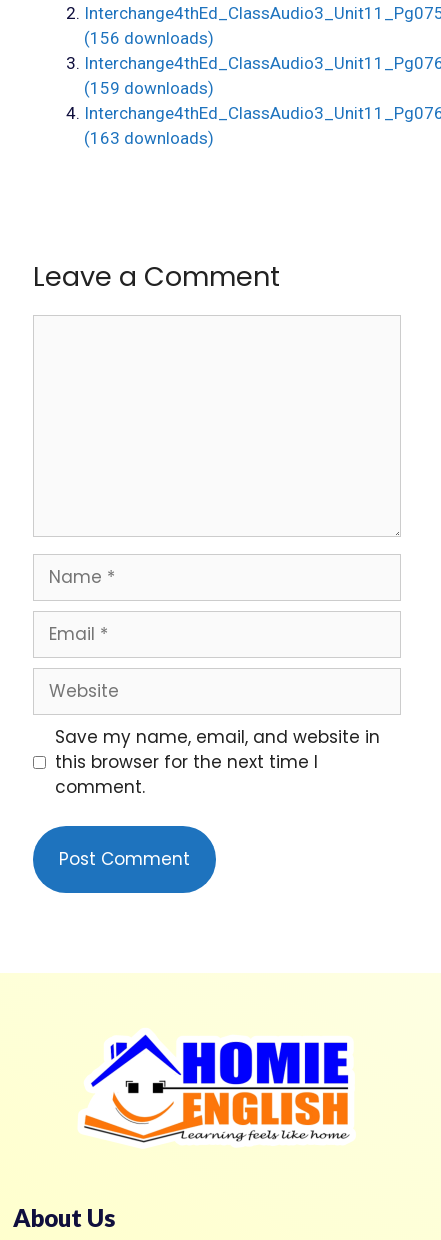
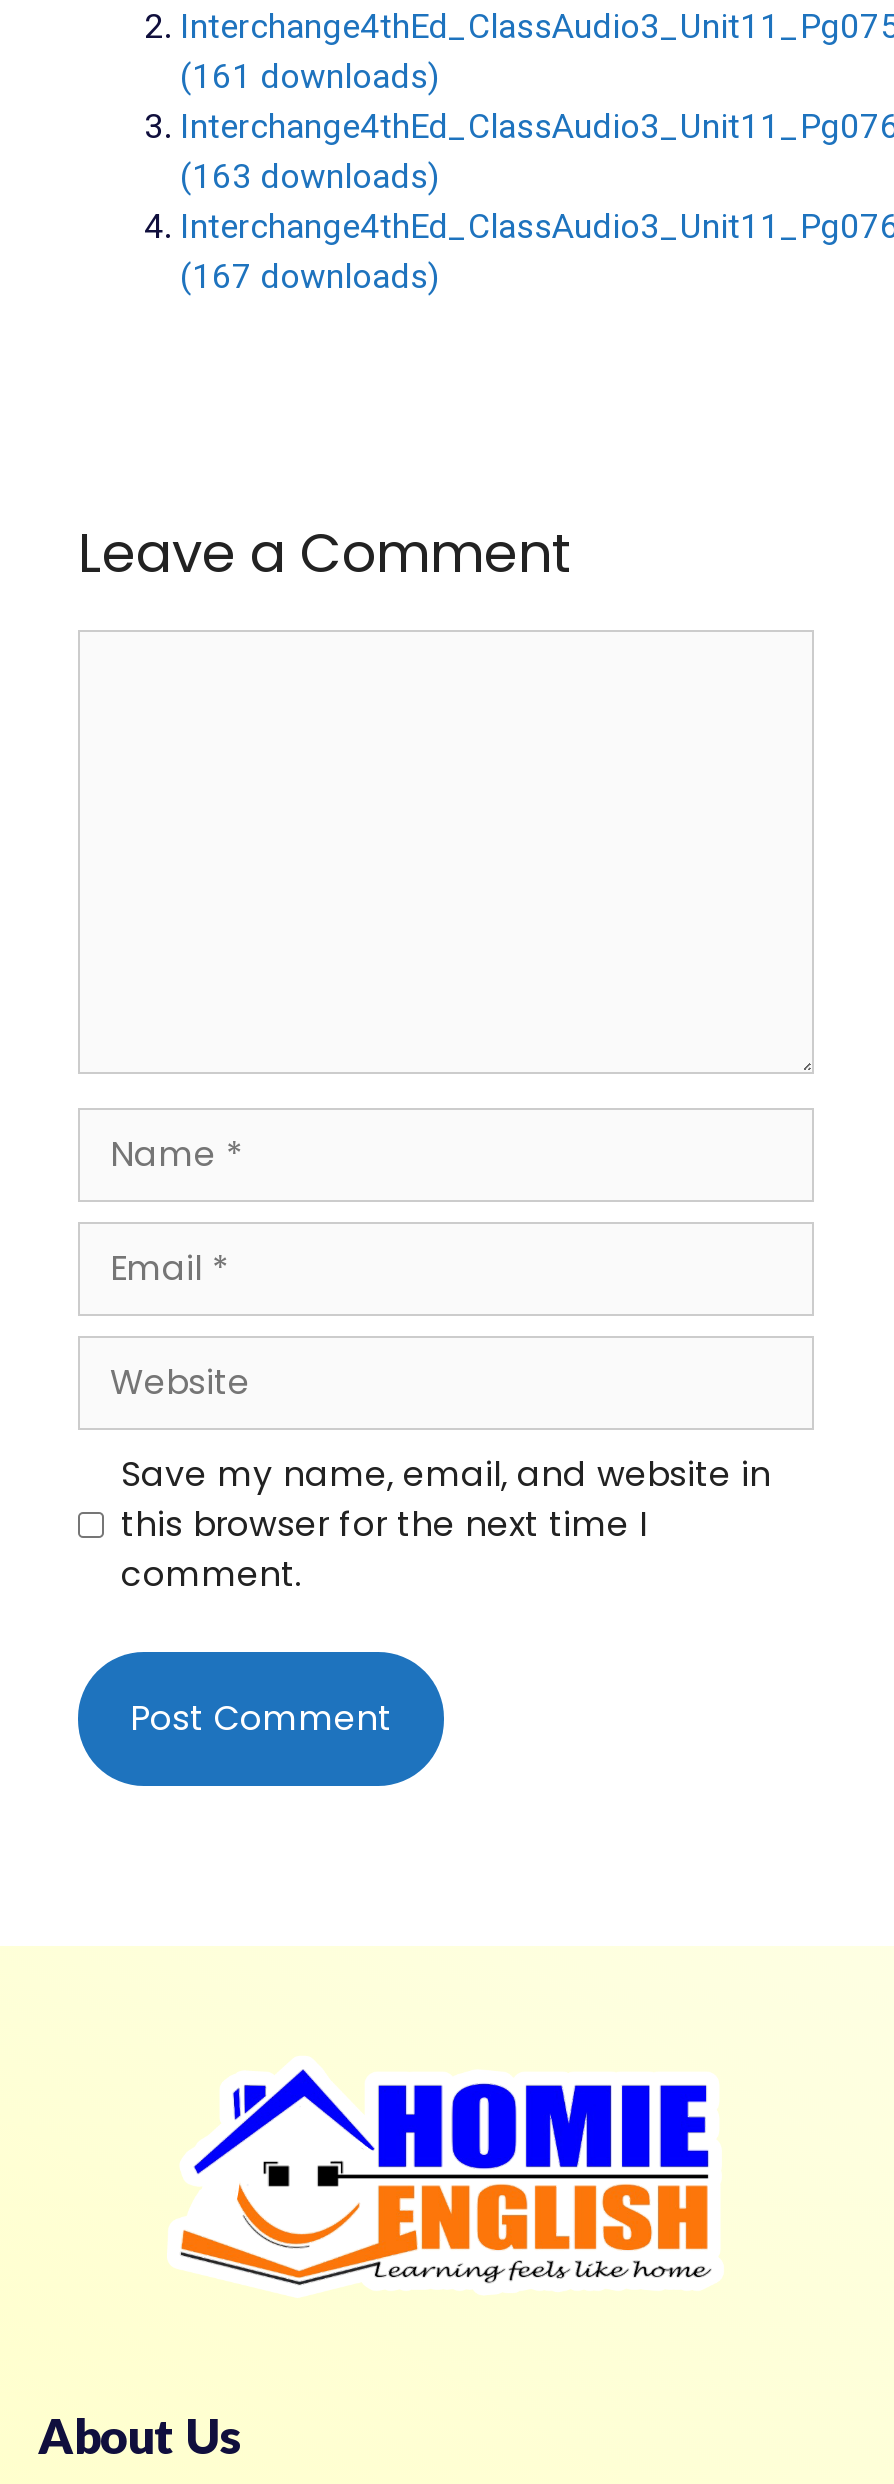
[84,28,214,48] (156 downloads) -> [180,56,440,96] (161 downloads)
[84,78,214,98] (159 downloads) -> [180,156,440,196] (163 downloads)
[84,128,214,148] (163 downloads) -> [180,256,440,296] (167 downloads)

